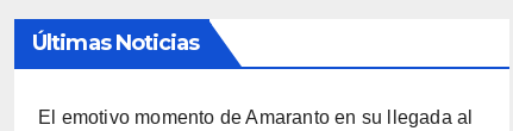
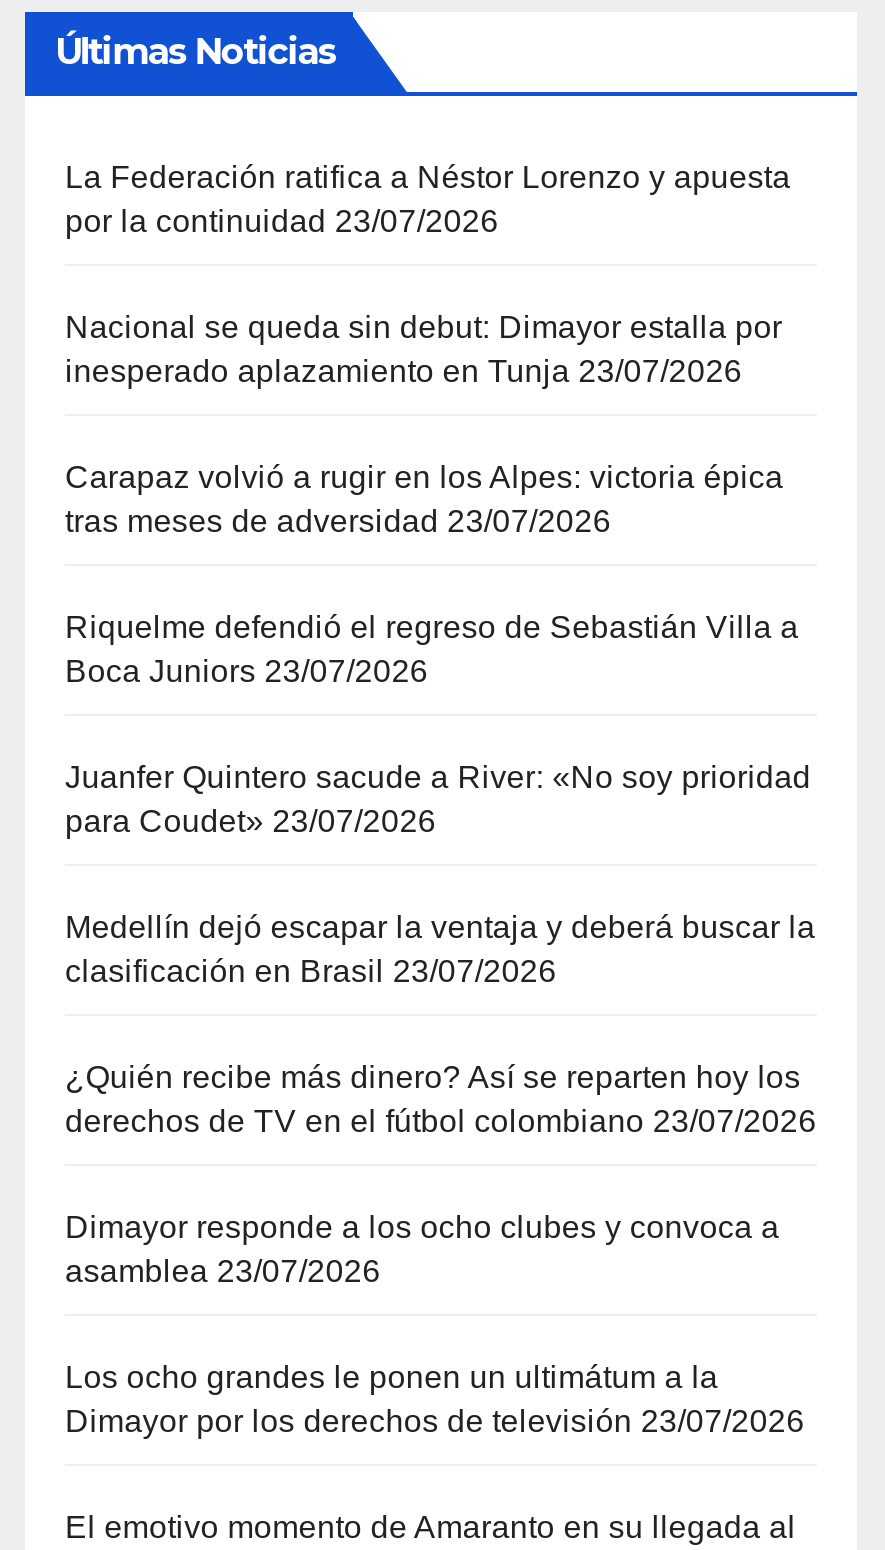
none -> [65,160,817,1438] La Federación ratifica a Néstor Lorenzo y apuesta | por la continuidad 23/07/2026 | Nacional se queda sin debut: Dimayor estalla por | inesperado aplazamiento en Tunja 23/07/2026 | Carapaz volvió a rugir en los Alpes: victoria épica | tras meses de adversidad 23/07/2026 | Riquelme defendió el regreso de Sebastián Villa a | Boca Juniors 23/07/2026 | Juanfer Quintero sacude a River: «No soy prioridad | para Coudet» 23/07/2026 | Medellín dejó escapar la ventaja y deberá buscar la | clasificación en Brasil 23/07/2026 | ¿Quién recibe más dinero? Así se reparten hoy los | derechos de TV en el fútbol colombiano 23/07/2026 | Dimayor responde a los ocho clubes y convoca a | asamblea 23/07/2026 | Los ocho grandes le ponen un ultimátum a la | Dimayor por los derechos de televisión 23/07/2026

